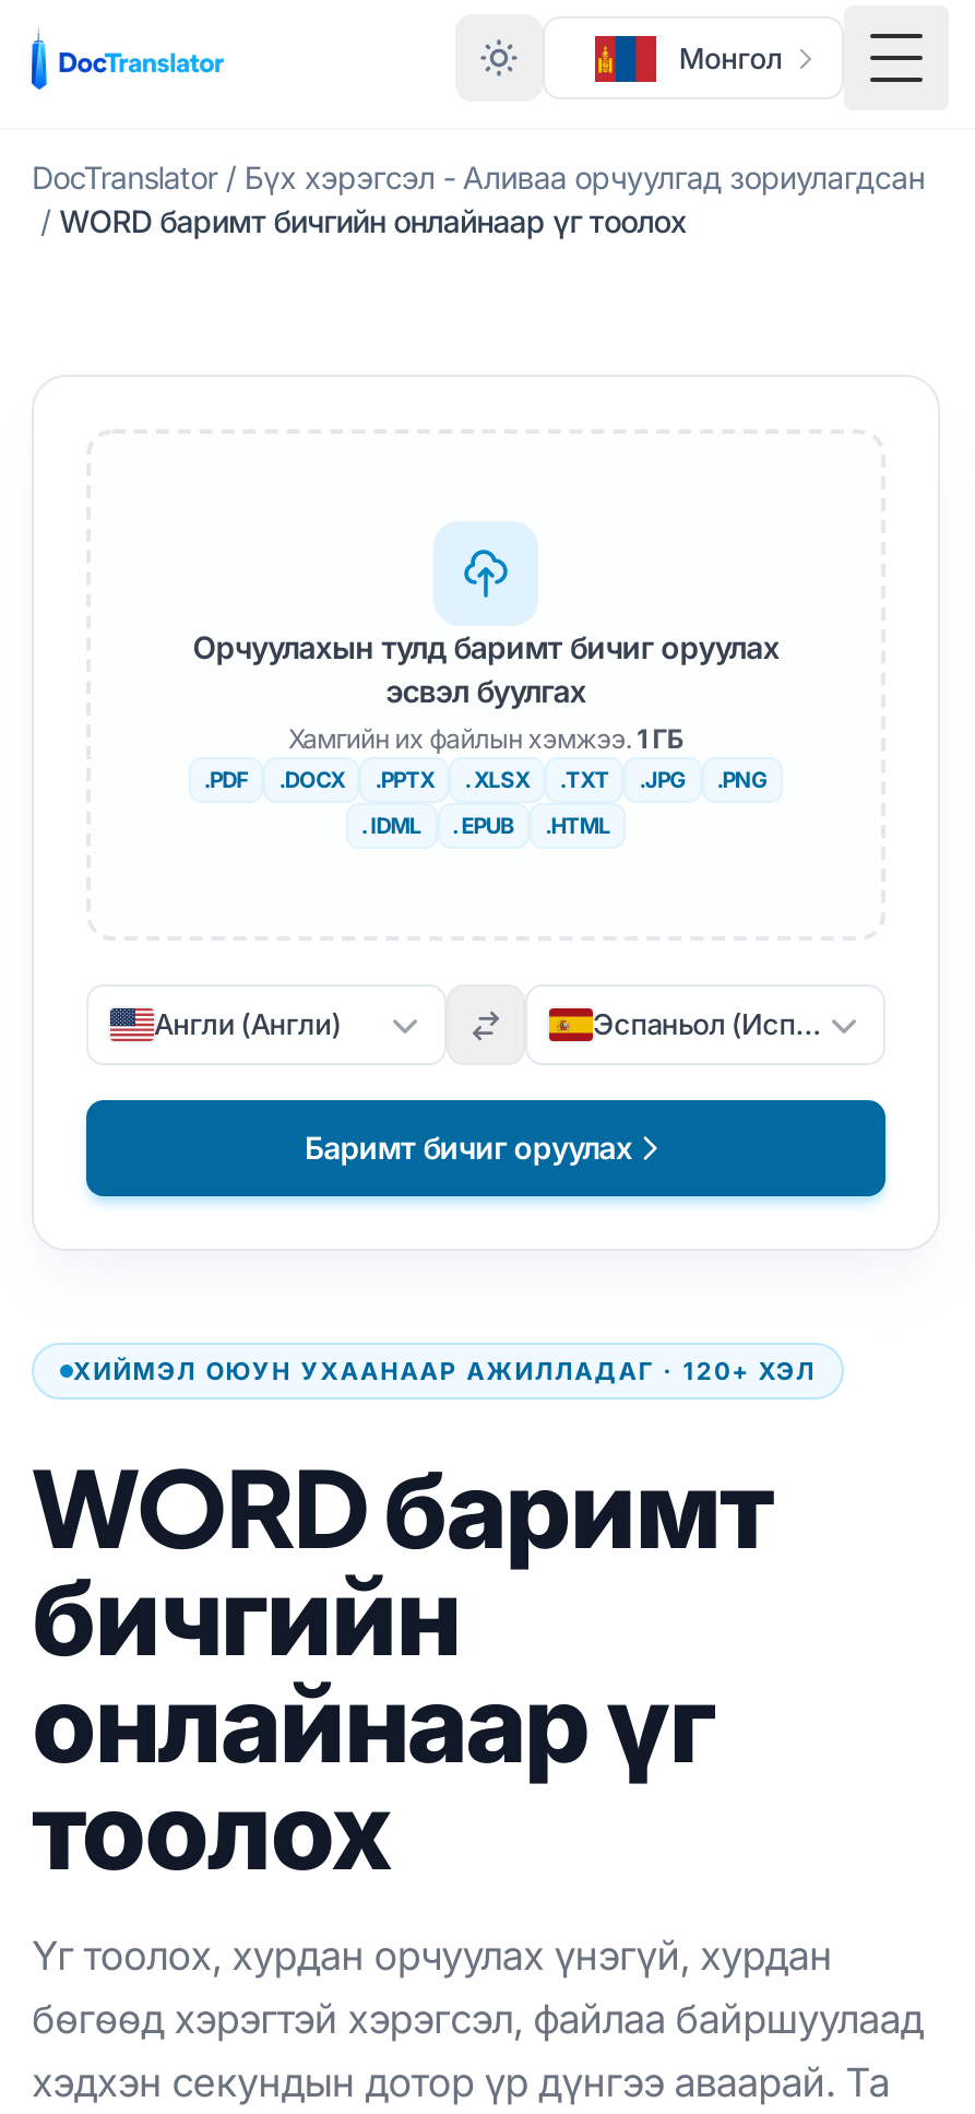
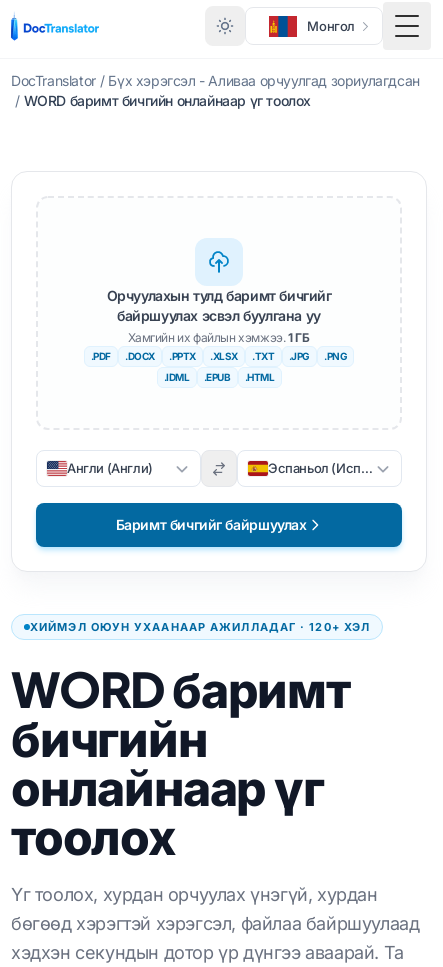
[193,628,779,709] Орчуулахын тулд баримт бичиг оруулах | эсвэл буулгах -> [106,287,331,324] Орчуулахын тулд баримт бичгийг | байршуулах эсвэл буулгана уу
[465,766,529,792] . XLSX -> [210,350,238,362] .XLSX
[305,1129,632,1166] Баримт бичиг оруулах -> [115,516,306,533] Баримт бичгийг байршуулах

